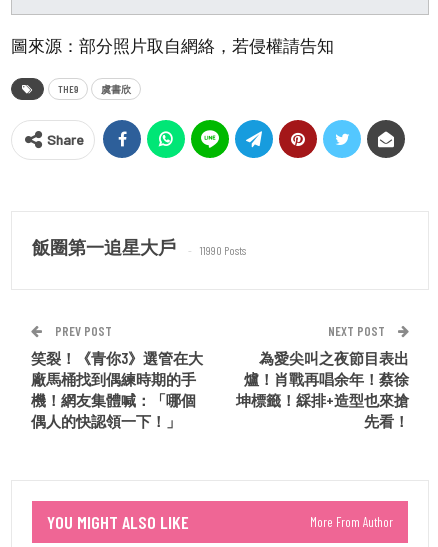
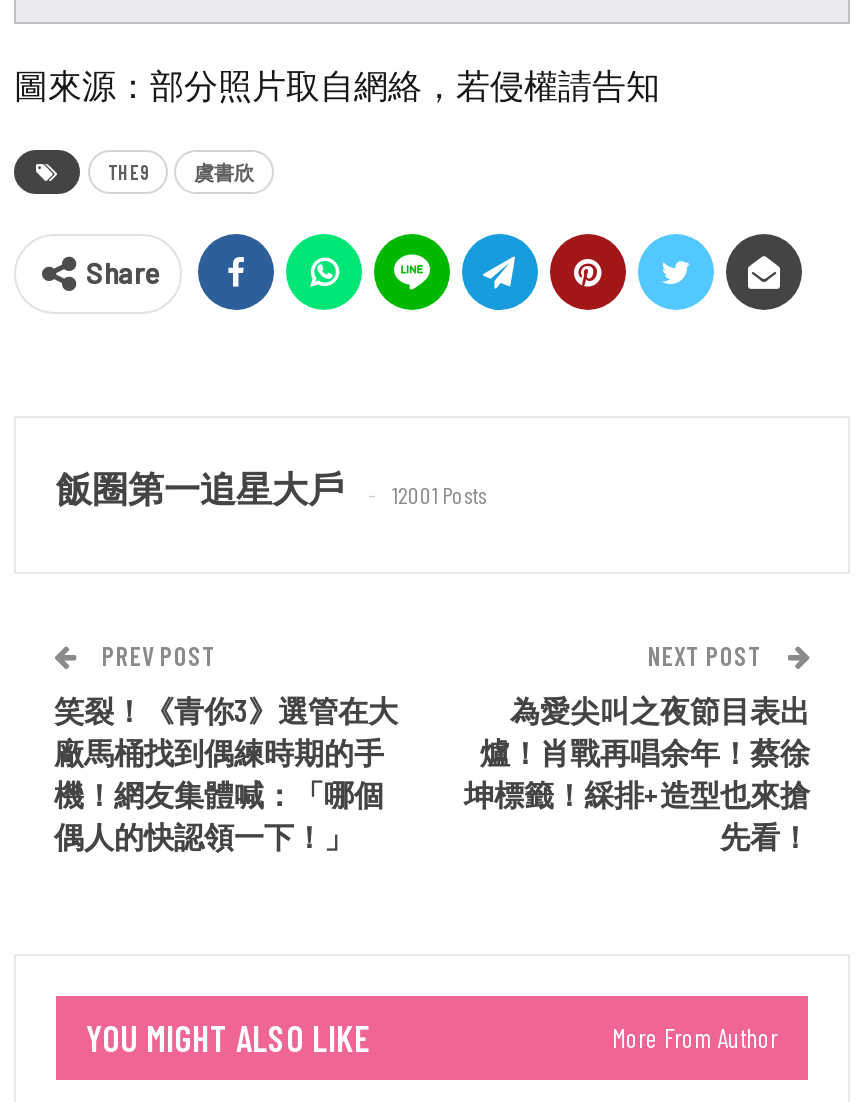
[32,236,246,258] 飯圈第一追星大戶 11990 Posts -> [56,467,486,511] 飯圈第一追星大戶 12001 Posts

